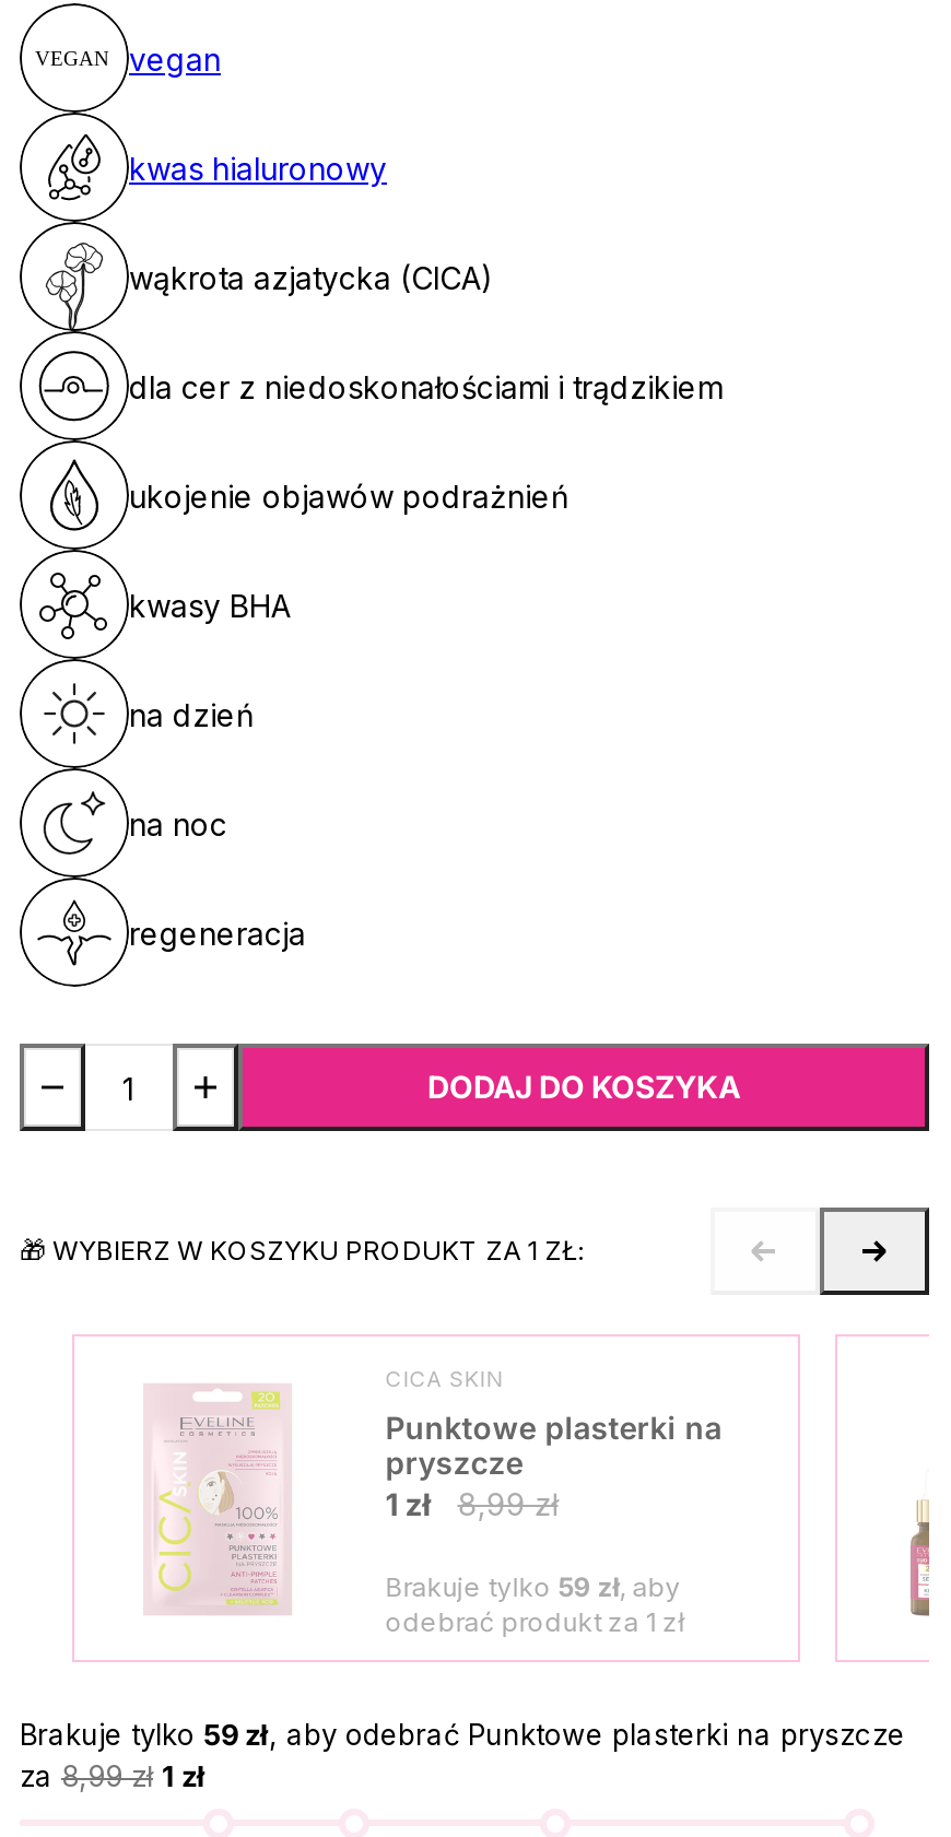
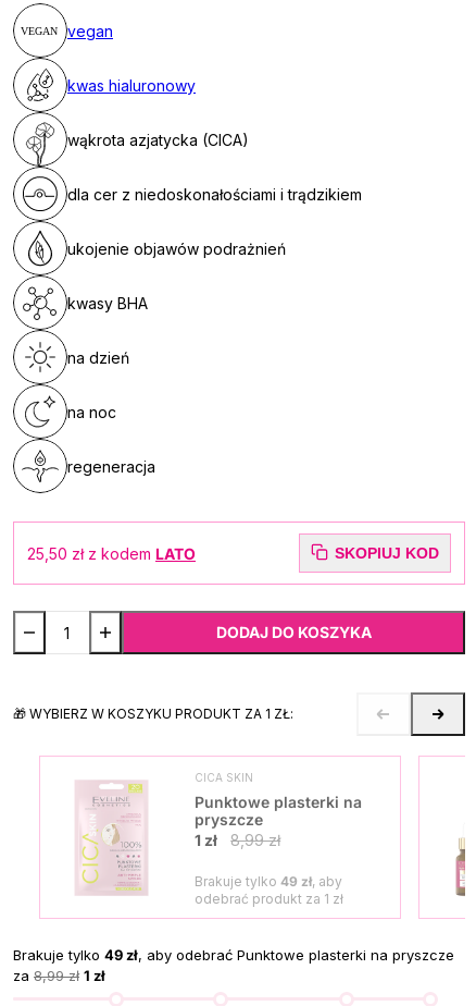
none -> [27,544,439,563] 25,50 zł z kodem LATO | SKOPIUJ KOD
[385,1571,680,1604] Brakuje tylko 59 zł, aby -> [195,873,343,890] Brakuje tylko 49 zł, aby
[20,1717,905,1752] Brakuje tylko 59 zł, aby odebrać Punktowe plasterki na pryszcze -> [13,946,454,964] Brakuje tylko 49 zł, aby odebrać Punktowe plasterki na pryszcze

